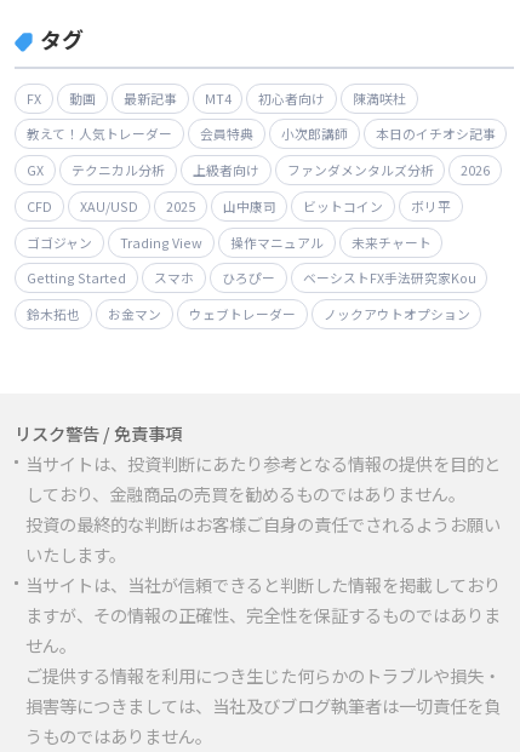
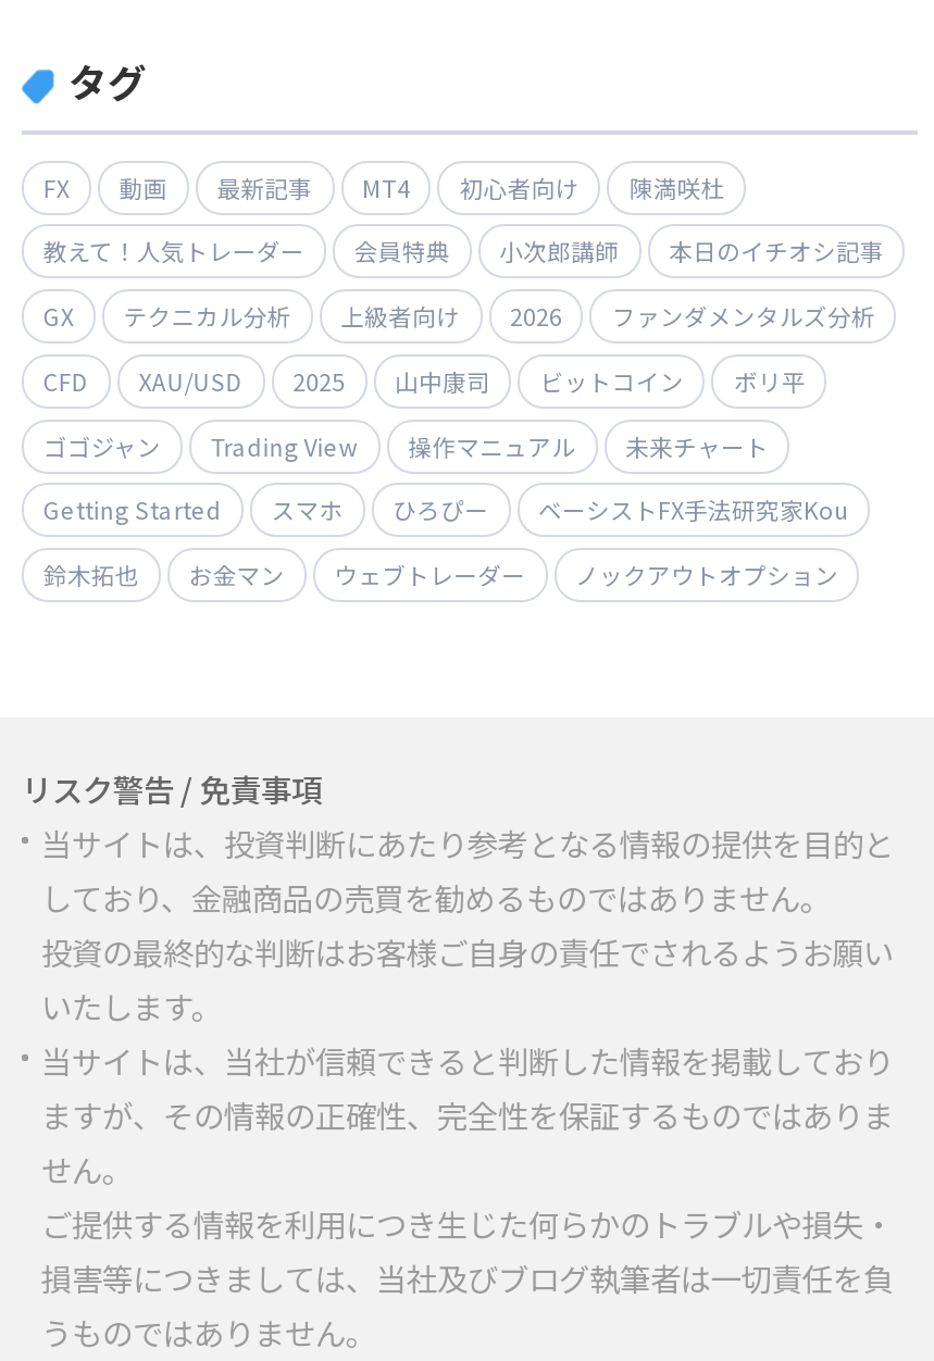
[461,161,490,179] 2026 -> none
none -> [510,300,562,333] 2026

